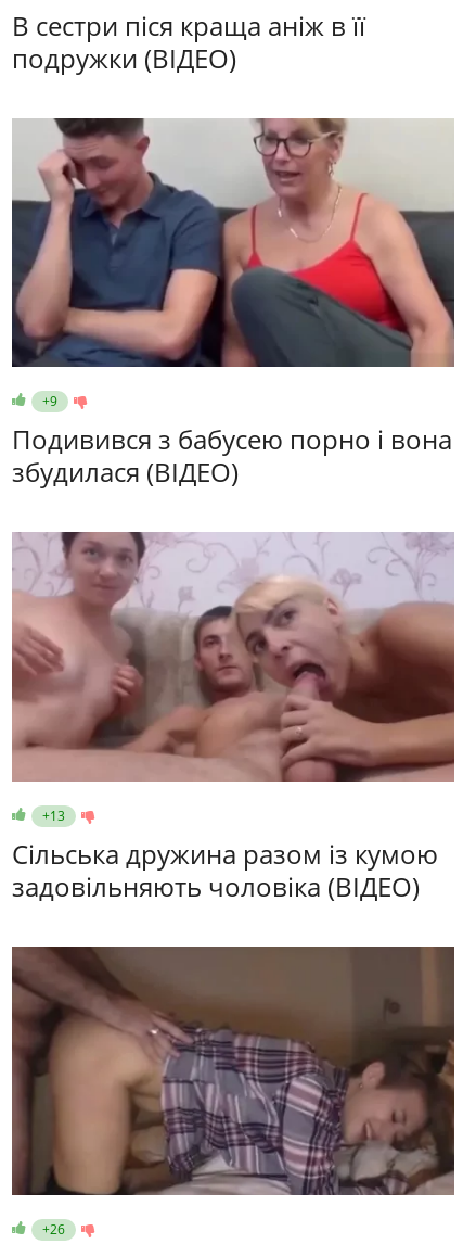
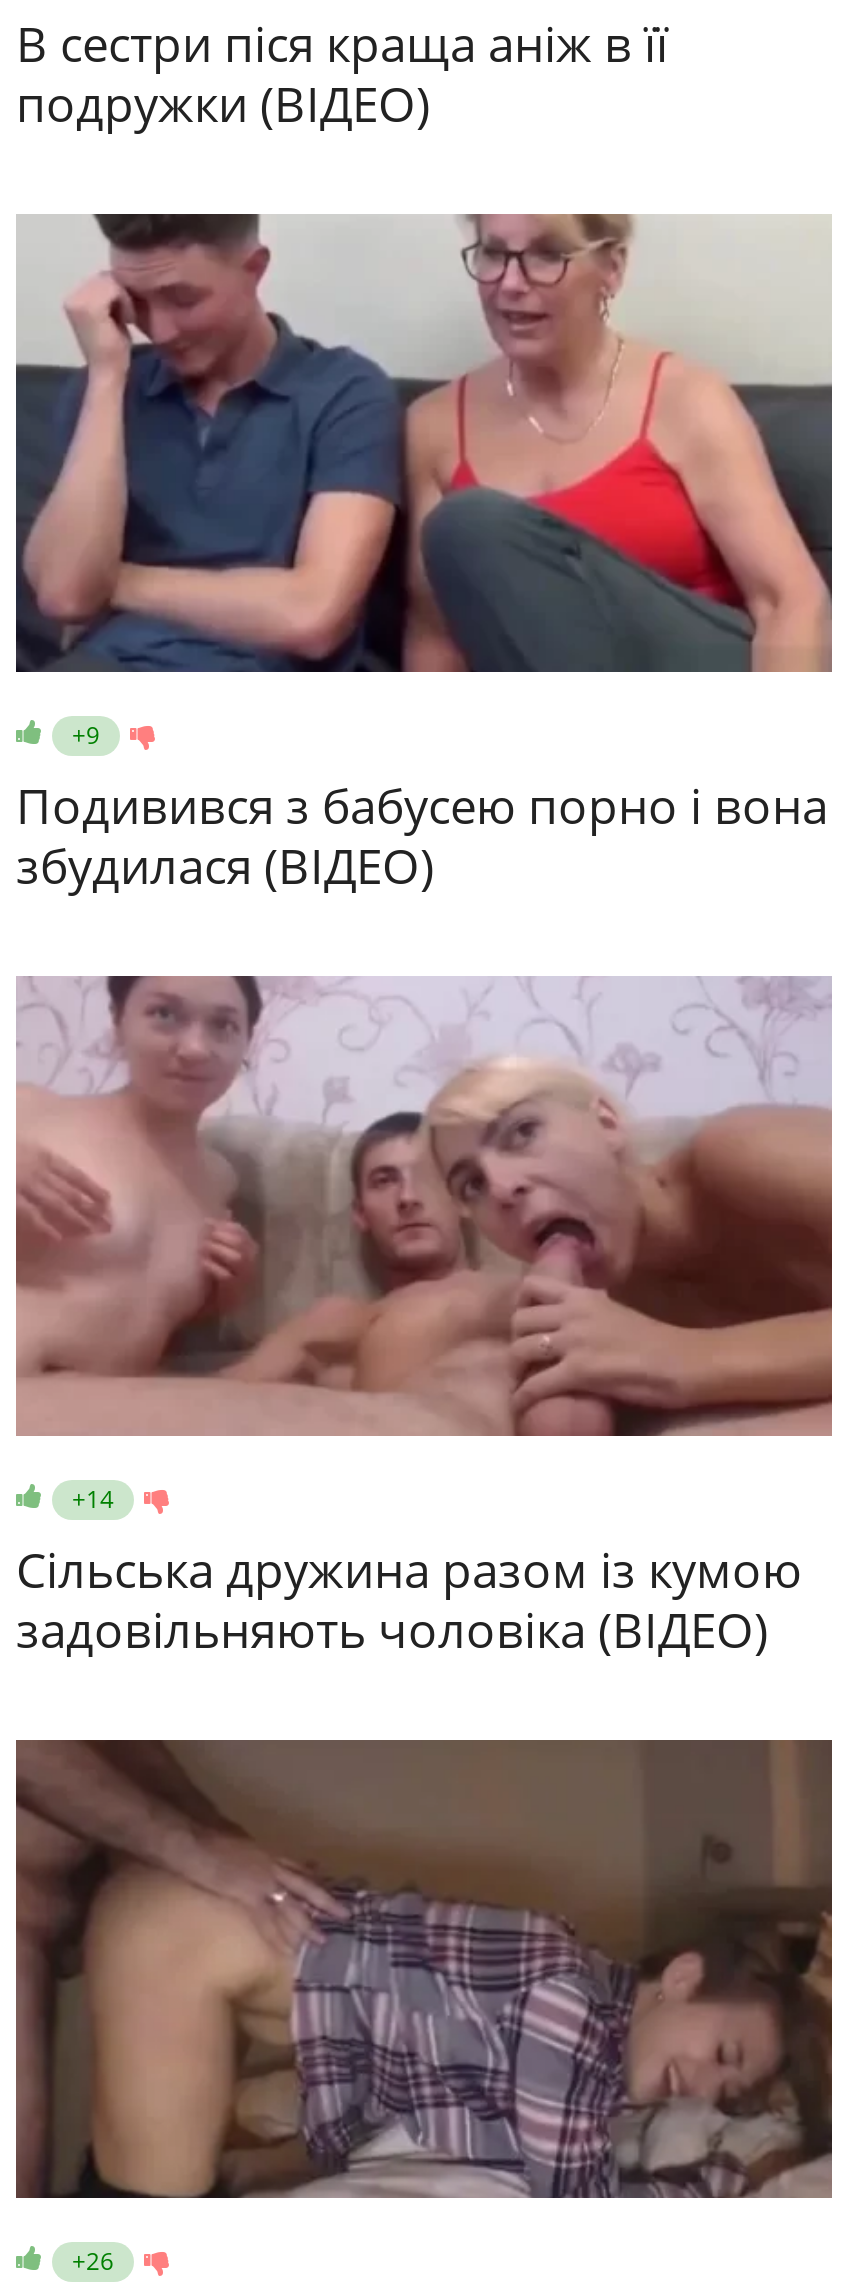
[42,806,65,824] +13 -> [72,1481,114,1515] +14

